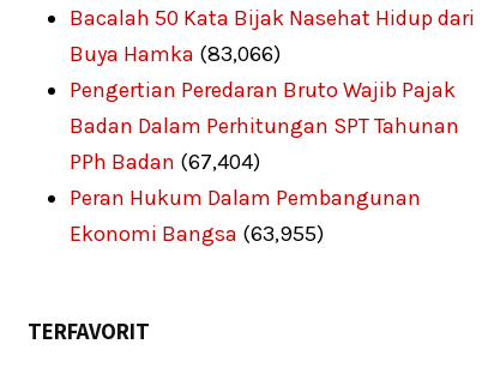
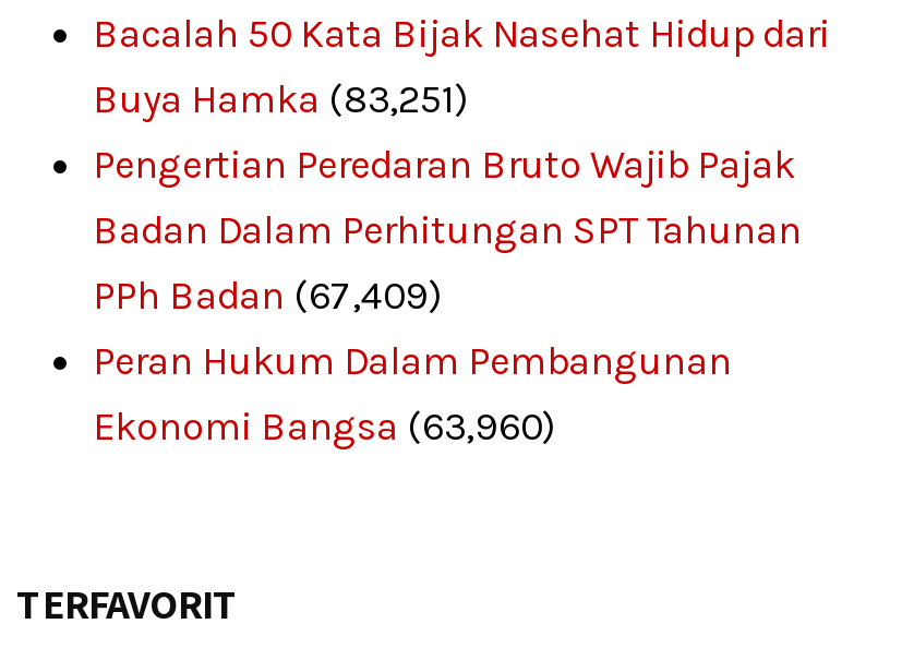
[70,41,281,67] Buya Hamka (83,066) -> [93,75,468,123] Buya Hamka (83,251)
[70,149,260,175] PPh Badan (67,404) -> [93,271,442,319] PPh Badan (67,409)
[70,221,324,247] Ekonomi Bangsa (63,955) -> [93,402,555,450] Ekonomi Bangsa (63,960)

